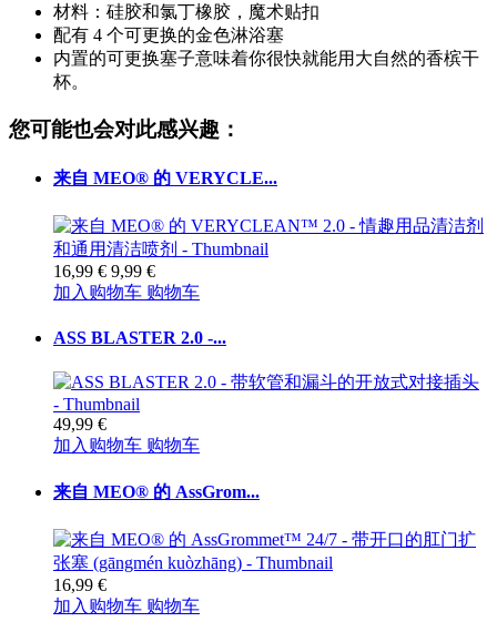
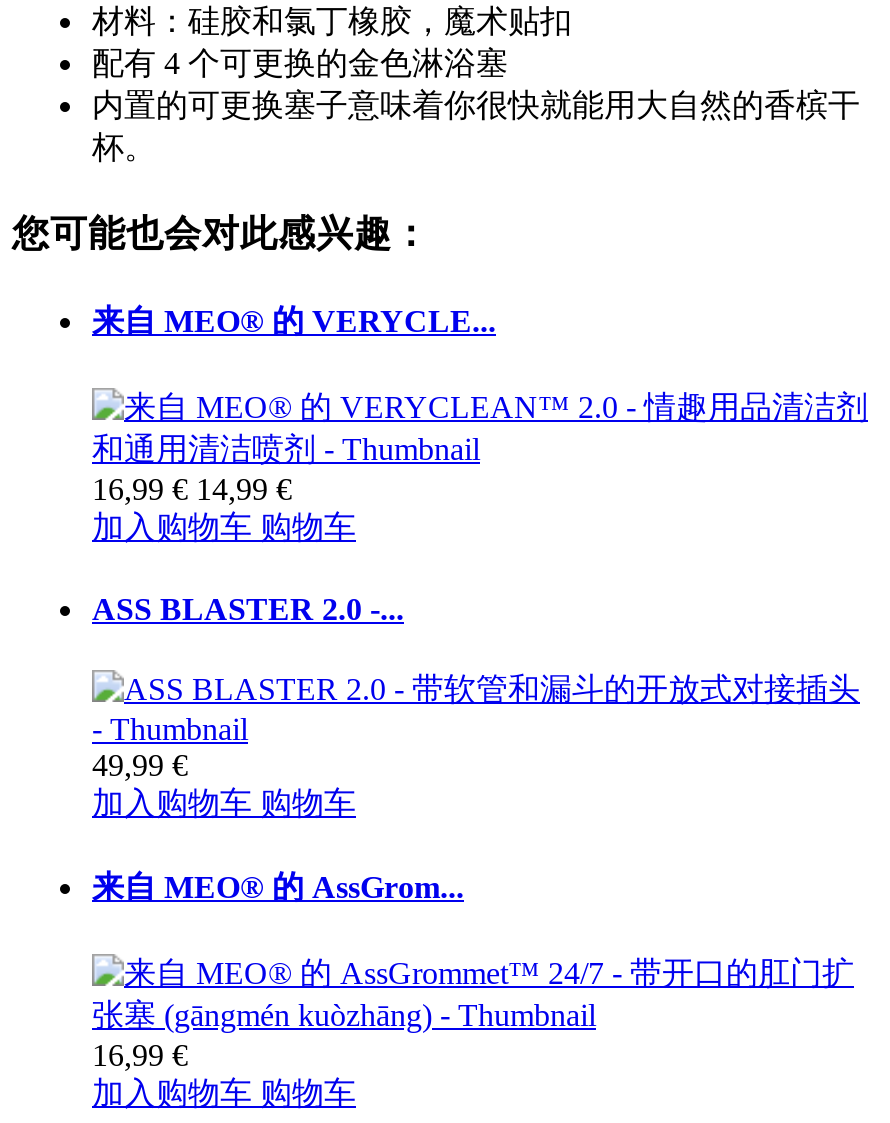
[53,261,155,280] 16,99 €9,99 € -> [92,471,292,505] 16,99 €14,99 €

